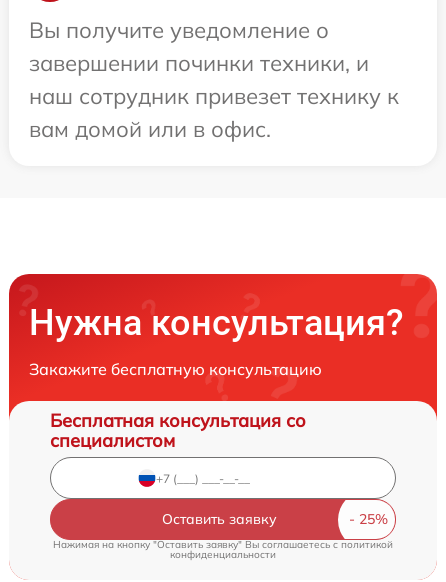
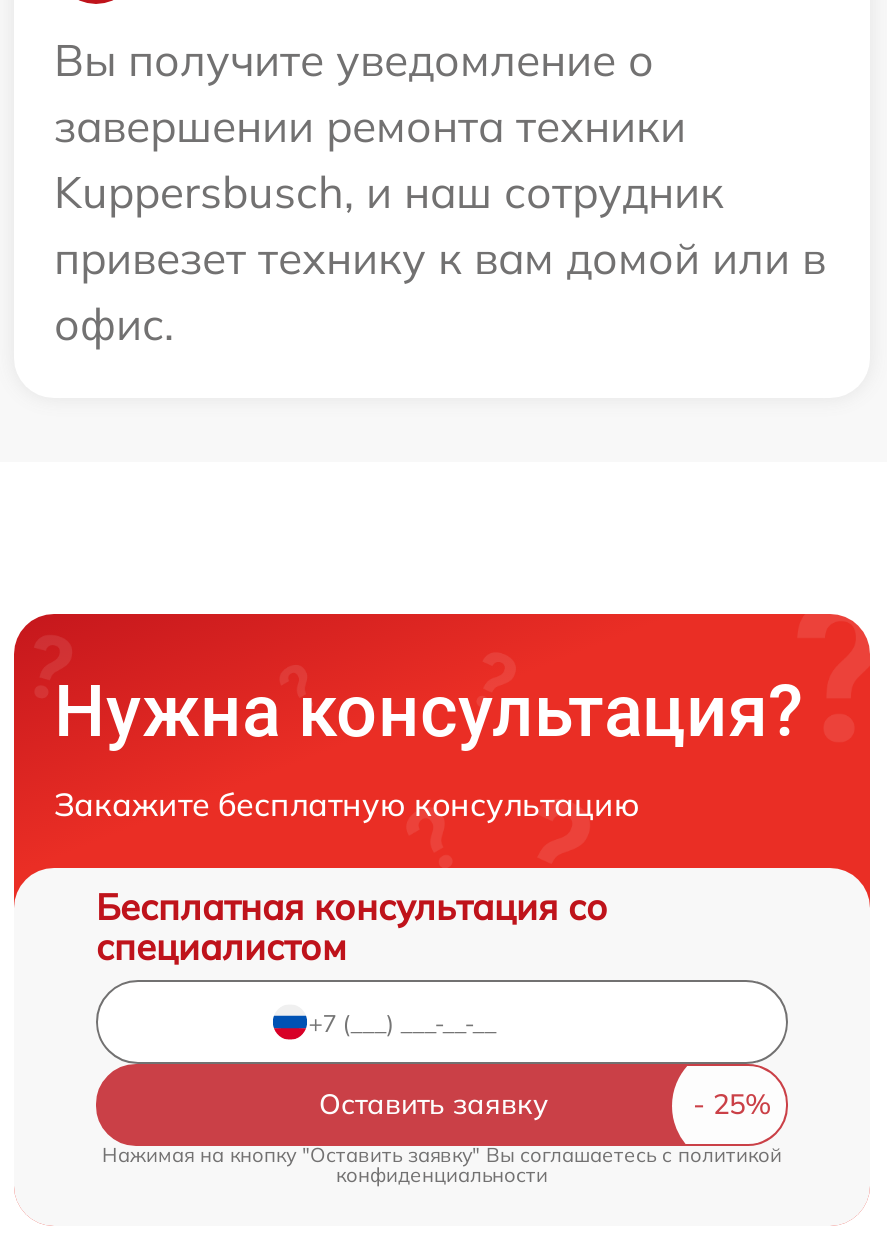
[29,49,399,143] завершении починки техники, и | наш сотрудник привезет технику к | вам домой или в офис. -> [54,98,826,352] завершении ремонта техники | Kuppersbusch, и наш сотрудник | привезет технику к вам домой или в | офис.

